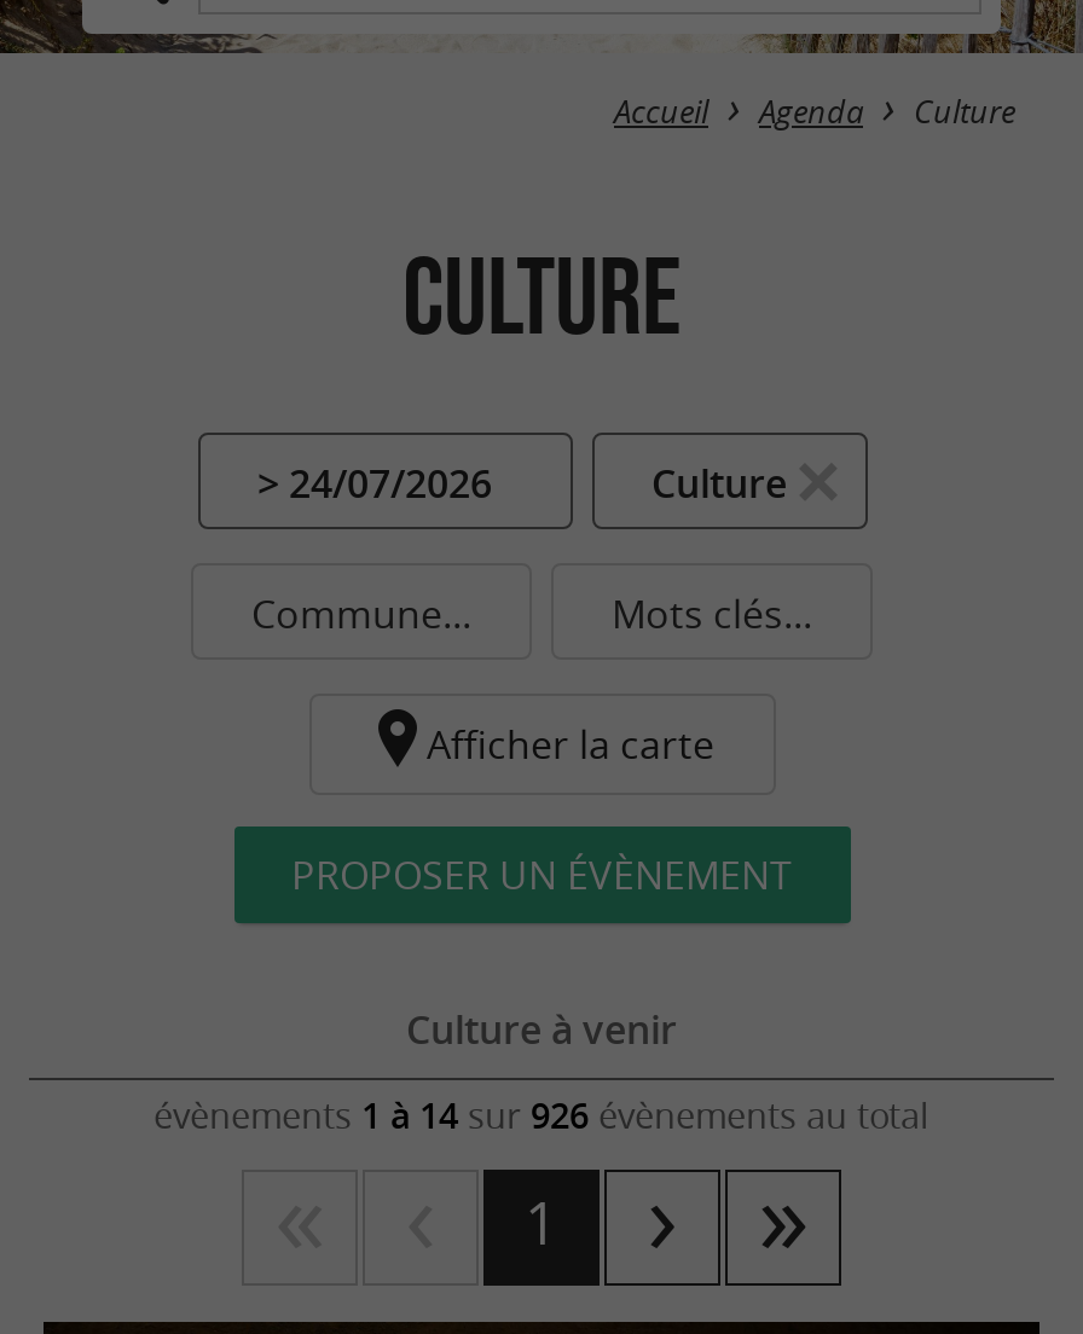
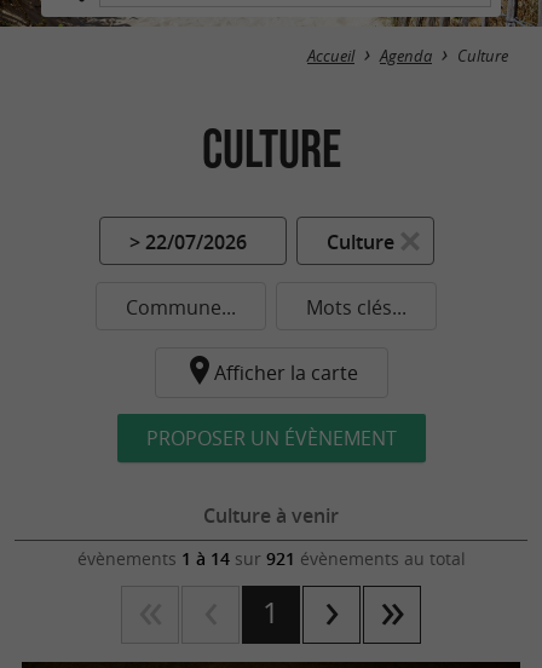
[257,457,492,510] > 24/07/2026 -> [129,229,246,255] > 22/07/2026
[154,1092,929,1138] évènements 1 à 14 sur 926 évènements au total -> [77,547,465,570] évènements 1 à 14 sur 921 évènements au total

